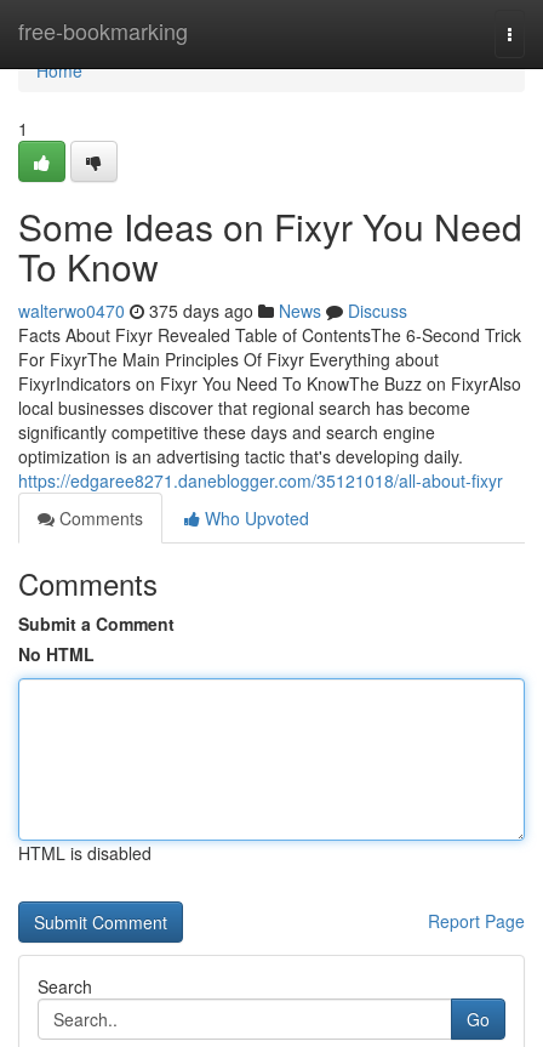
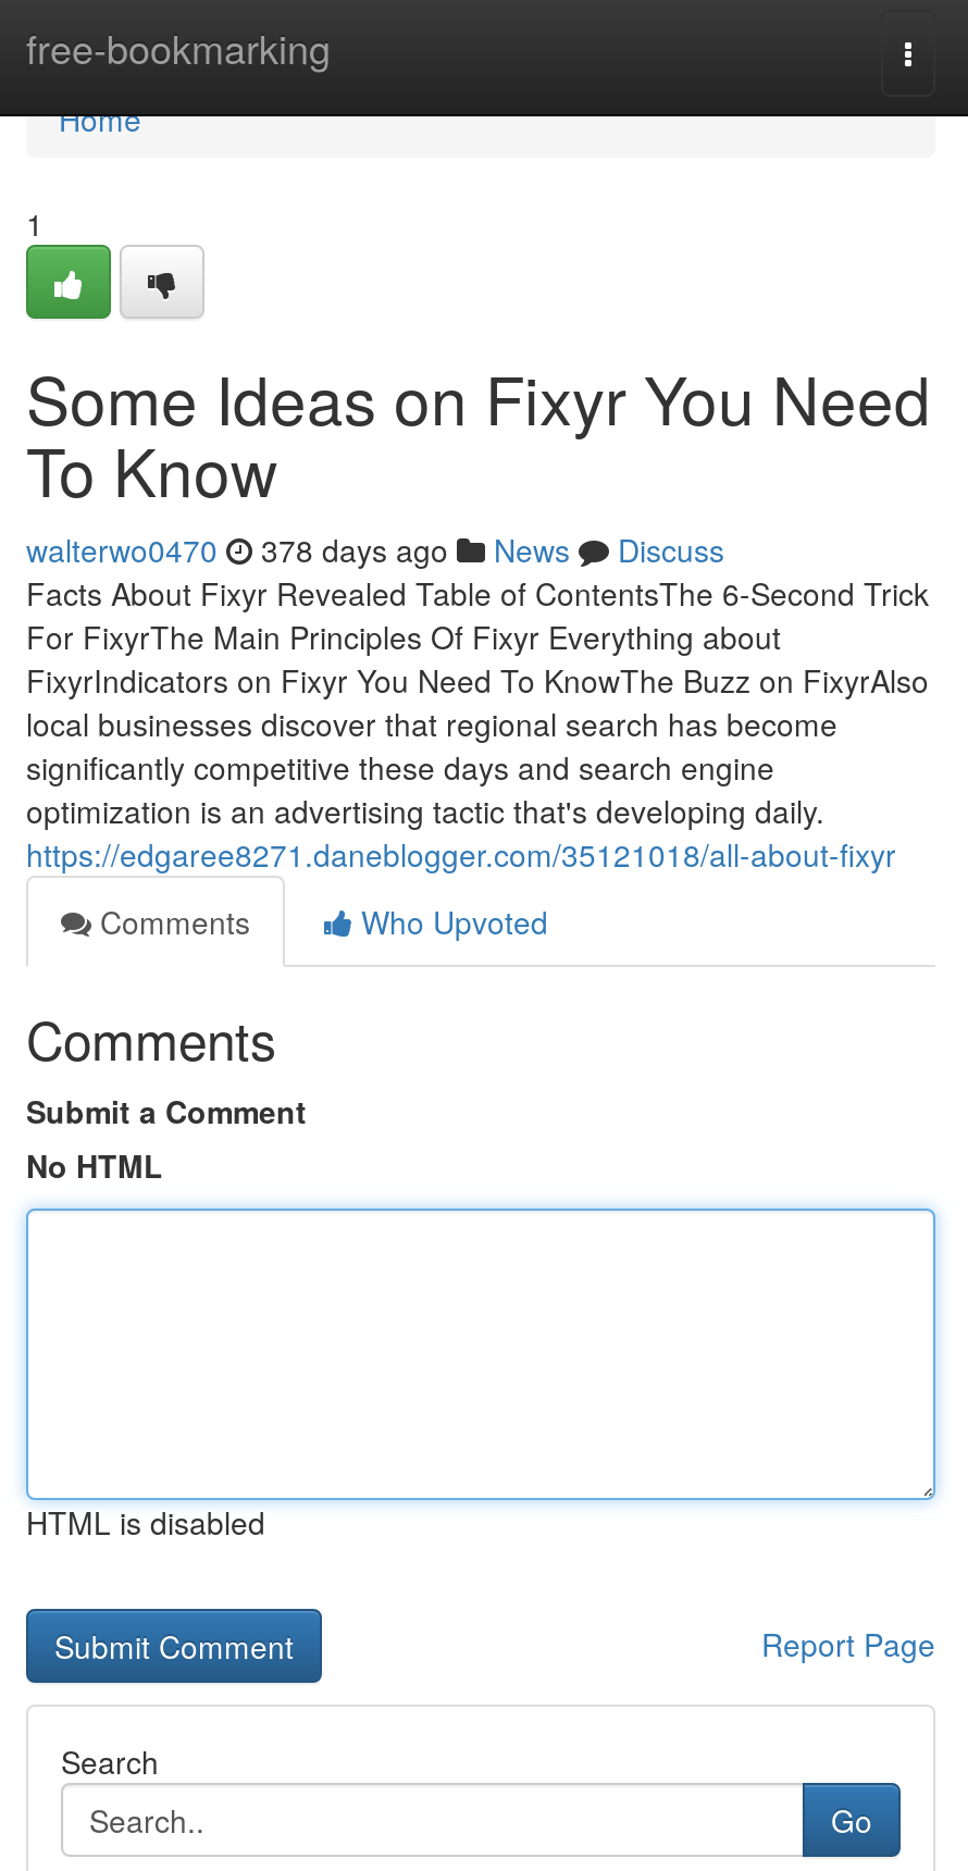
[18,298,407,323] walterwo0470 375 days ago News Discuss -> [26,528,724,571] walterwo0470 378 days ago News Discuss

